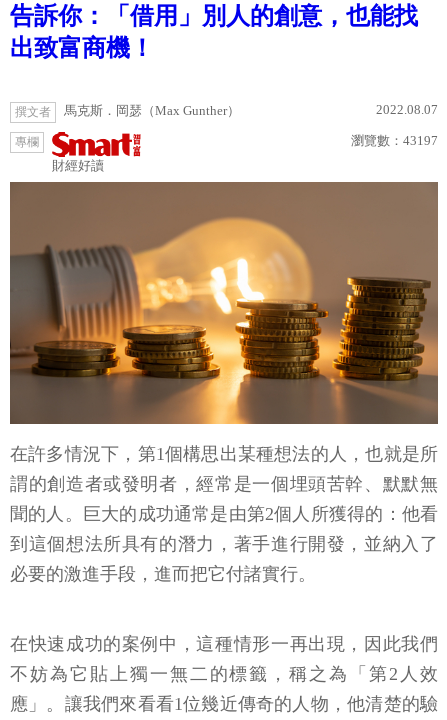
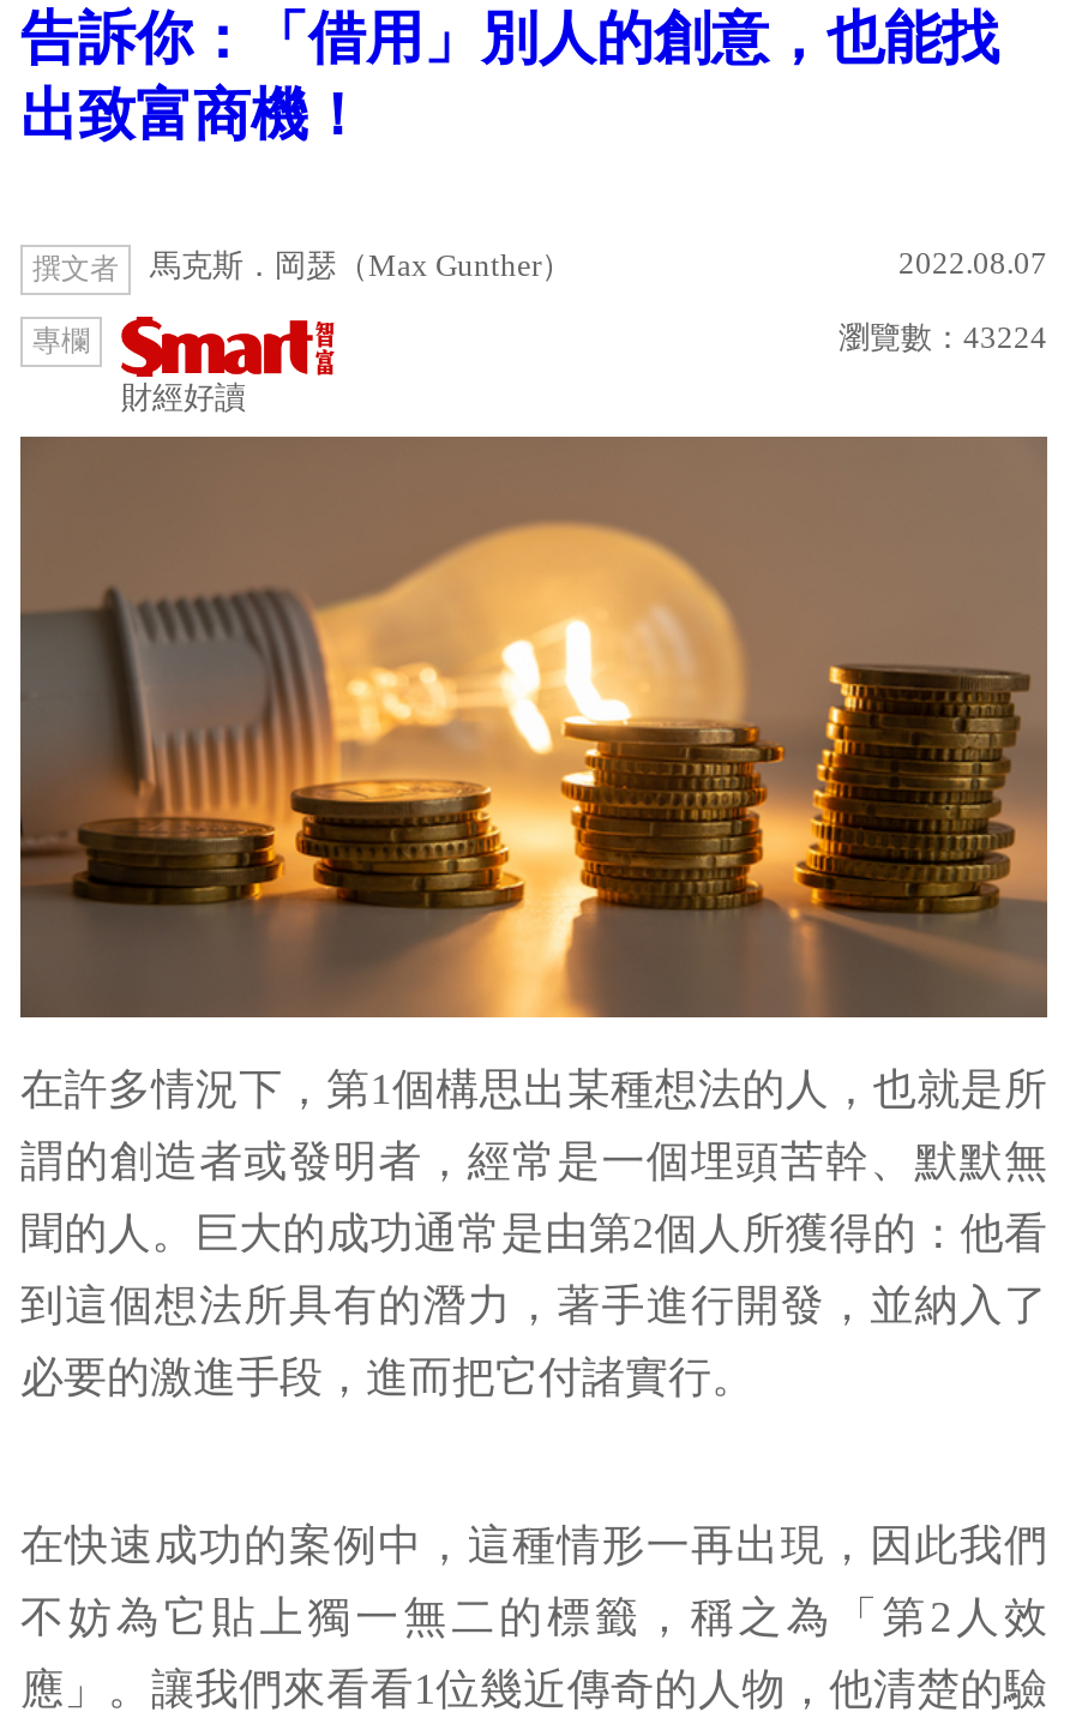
[351,133,438,148] 瀏覽數：43197 -> [838,319,1047,355] 瀏覽數：43224

